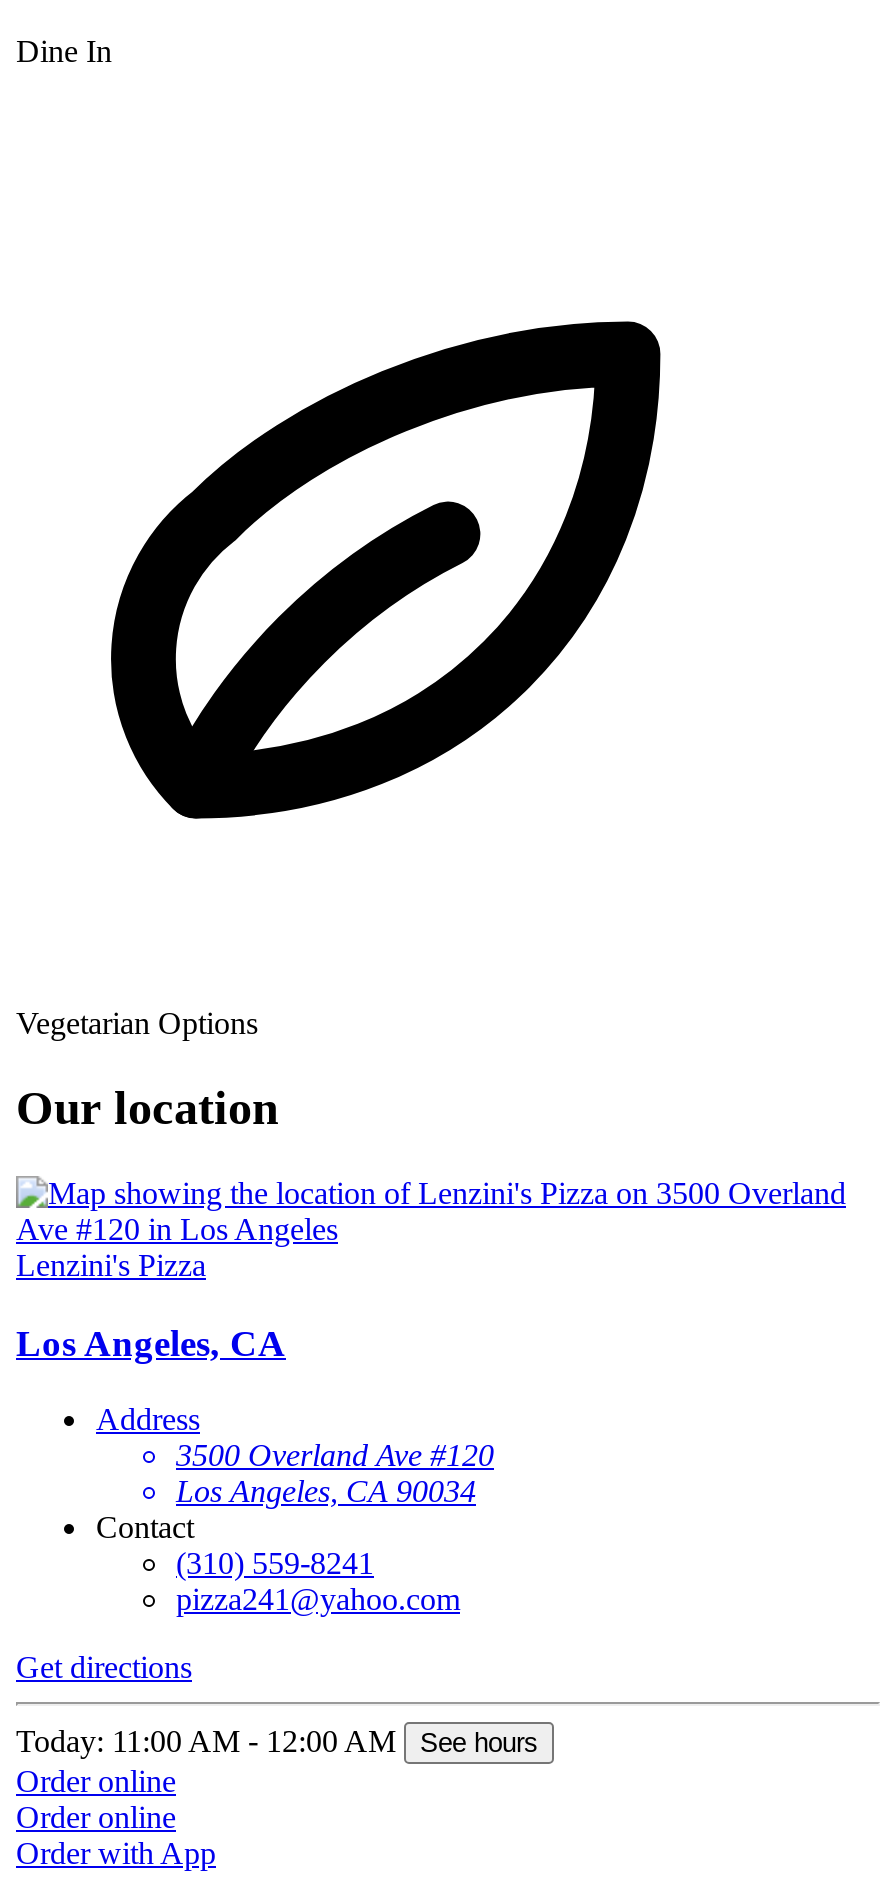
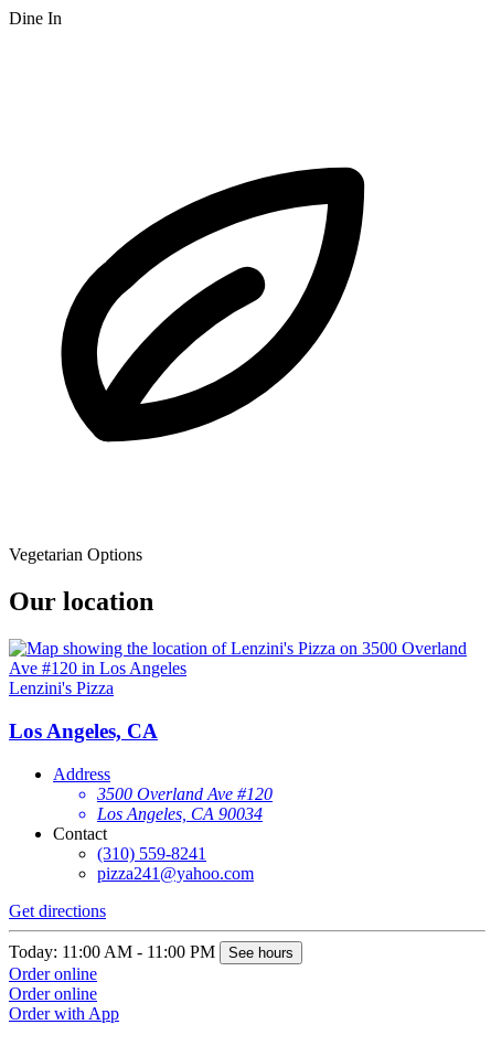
[16,1725,538,1759] Today: 11:00 AM - 12:00 AM See hours -> [9,942,293,961] Today: 11:00 AM - 11:00 PM See hours

